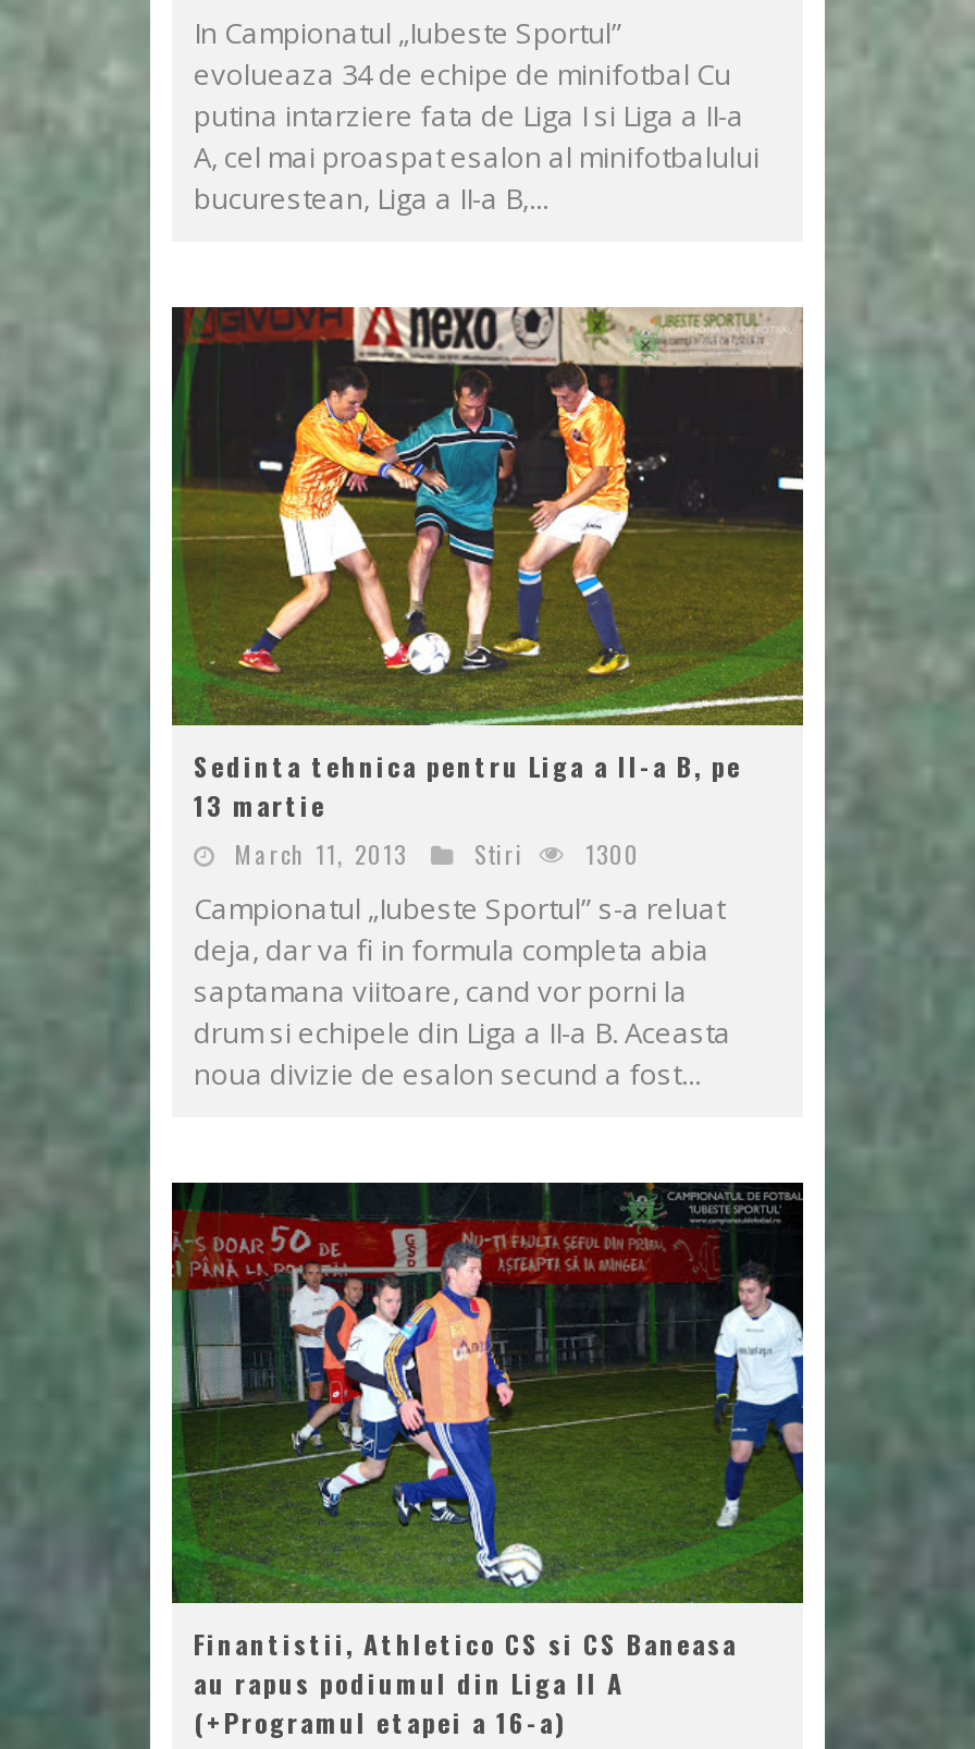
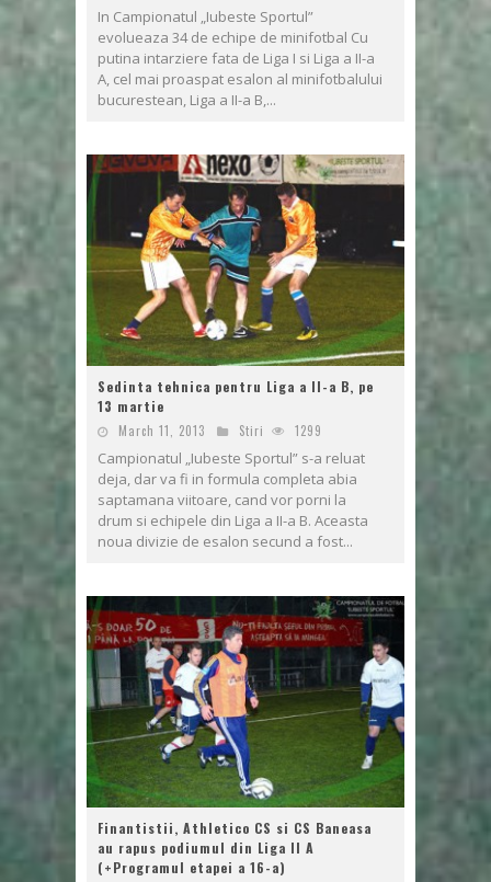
[235,837,640,872] March 11, 2013 Stiri 1300 -> [118,422,322,439] March 11, 2013 Stiri 1299

